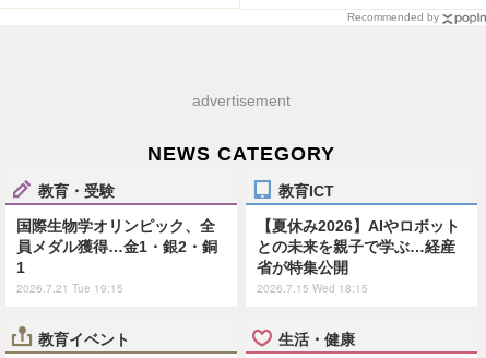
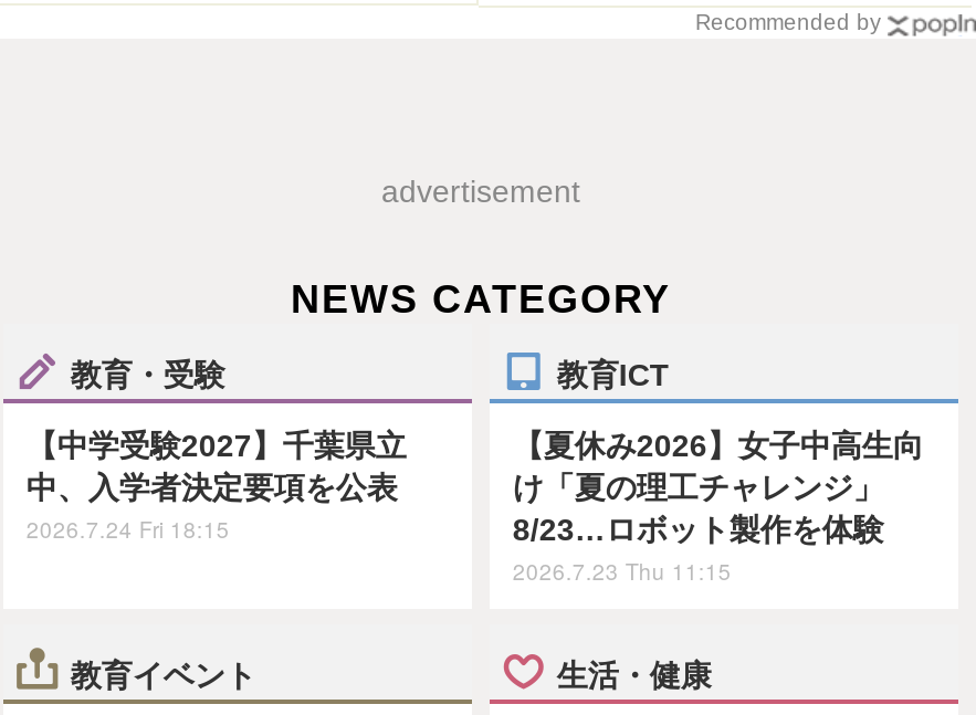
[17,217,218,296] 国際生物学オリンピック、全 | 員メダル獲得…金1・銀2・銅 | 1 | 2026.7.21 Tue 19:15 -> [26,428,407,545] 【中学受験2027】千葉県立 | 中、入学者決定要項を公表 | 2026.7.24 Fri 18:15
[257,217,460,296] 【夏休み2026】AIやロボット | との未来を親子で学ぶ…経産 | 省が特集公開 | 2026.7.15 Wed 18:15 -> [513,428,924,587] 【夏休み2026】女子中高生向 | け「夏の理工チャレンジ」 | 8/23…ロボット製作を体験 | 2026.7.23 Thu 11:15

